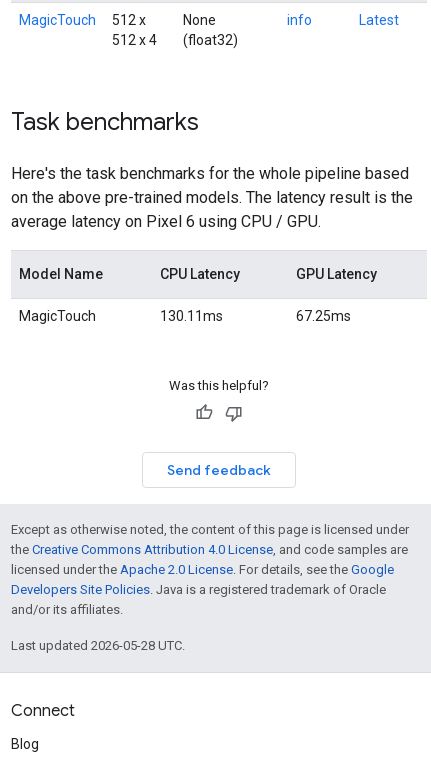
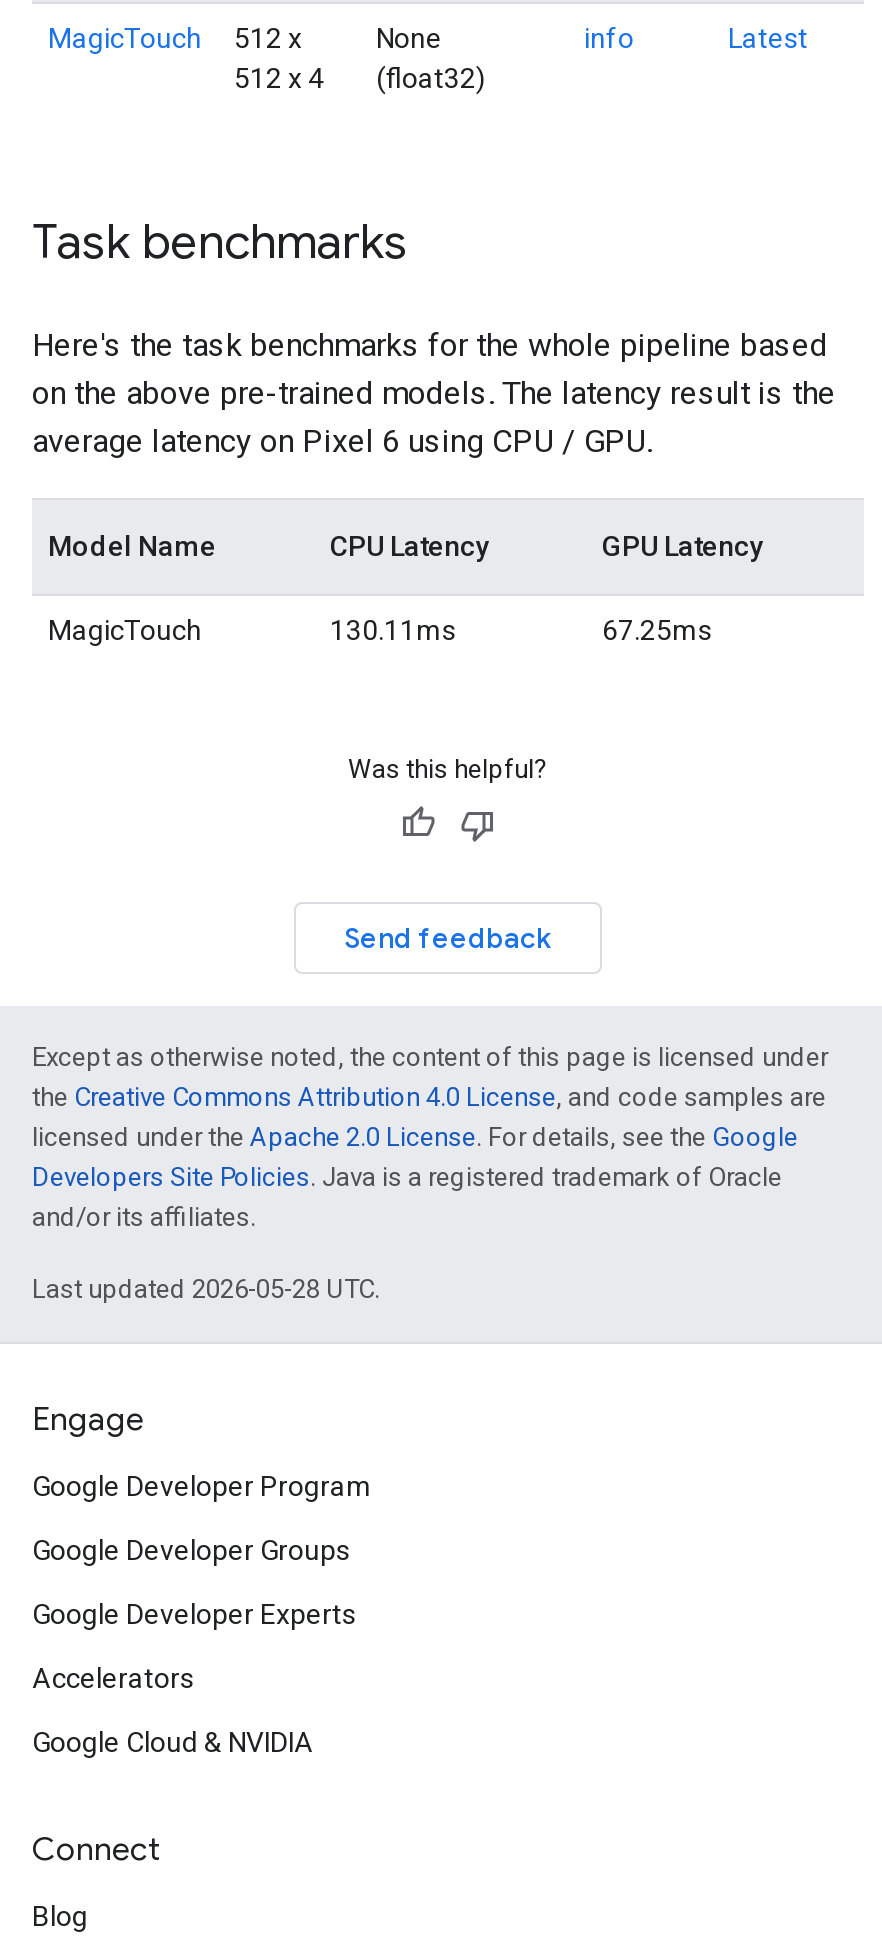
none -> [32,1400,372,1758] Engage | Google Developer Program | Google Developer Groups | Google Developer Experts | Accelerators | Google Cloud & NVIDIA

